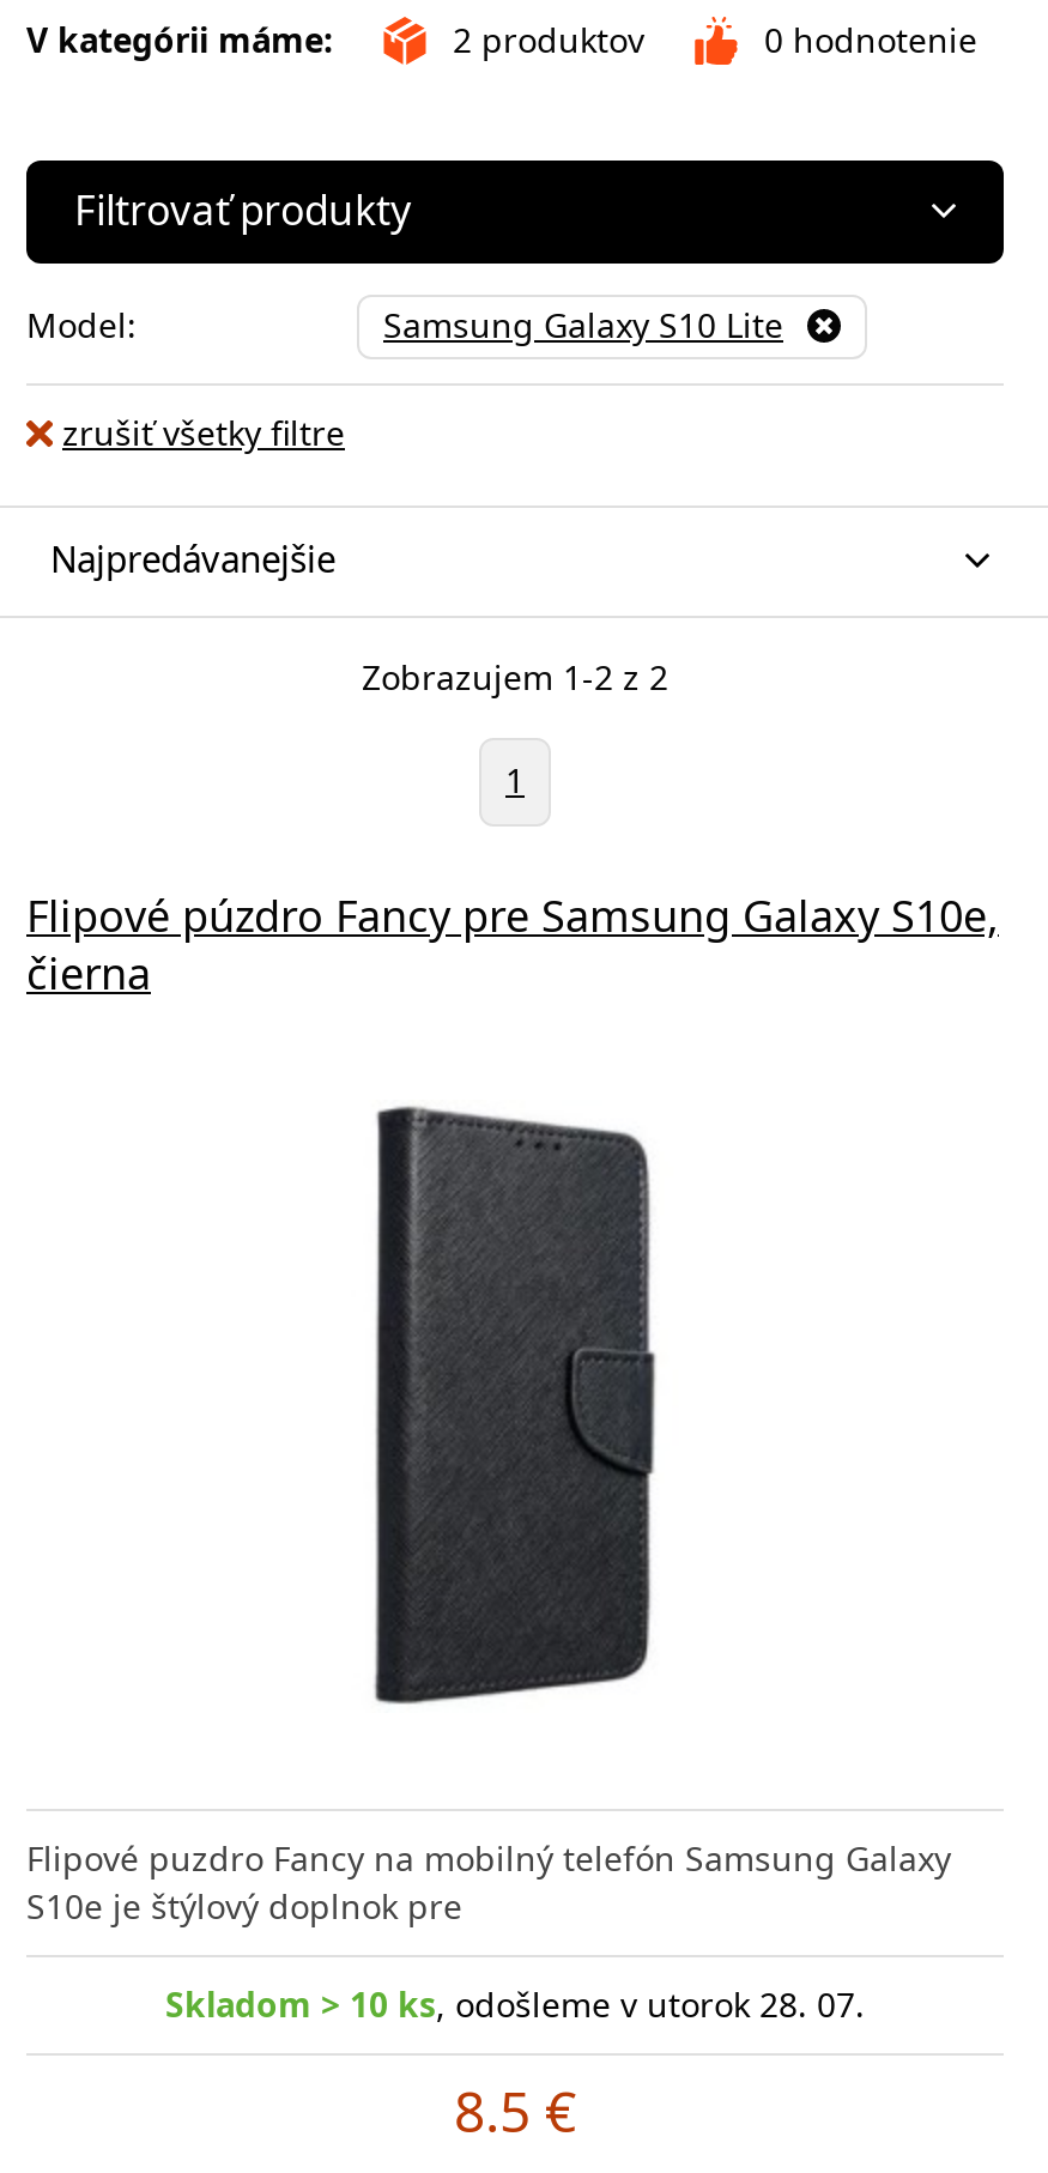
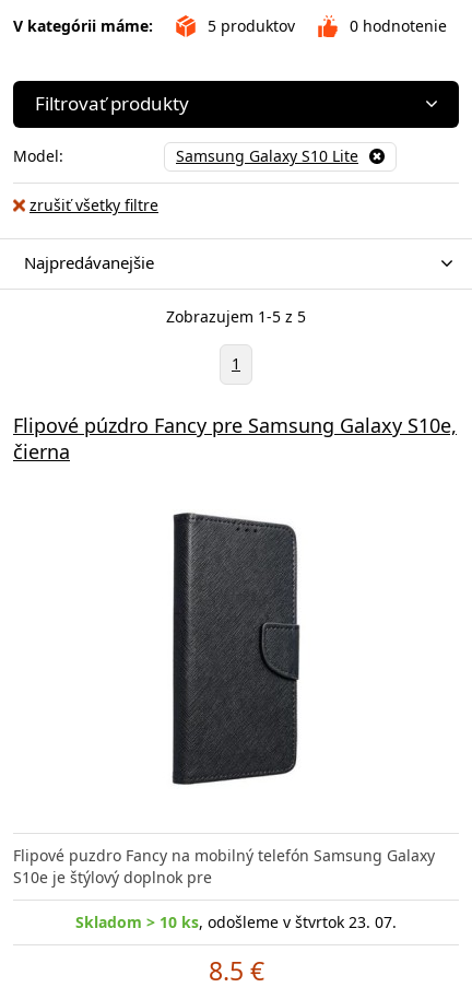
[453,16,644,62] 2 produktov -> [208,15,295,36] 5 produktov
[362,653,668,698] Zobrazujem 1-2 z 2 -> [166,305,306,326] Zobrazujem 1-5 z 5
[165,1980,865,2026] Skladom > 10 ks, odošleme v utorok 28. 07. -> [75,911,397,932] Skladom > 10 ks, odošleme v štvrtok 23. 07.

